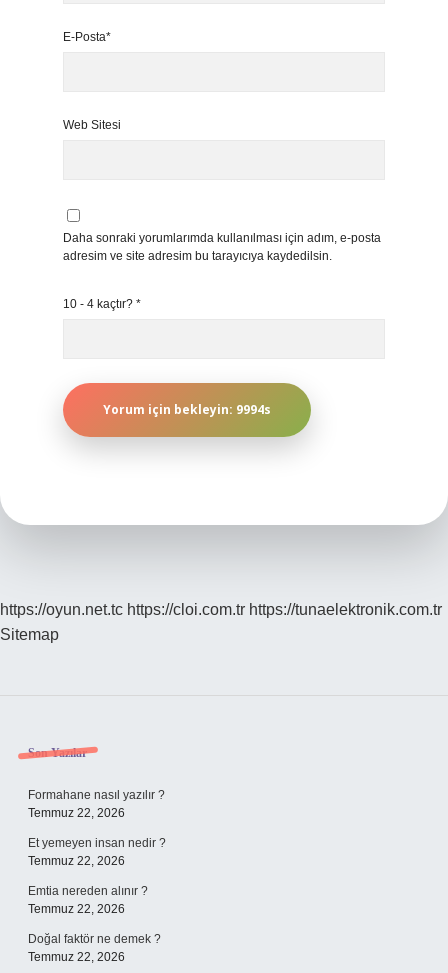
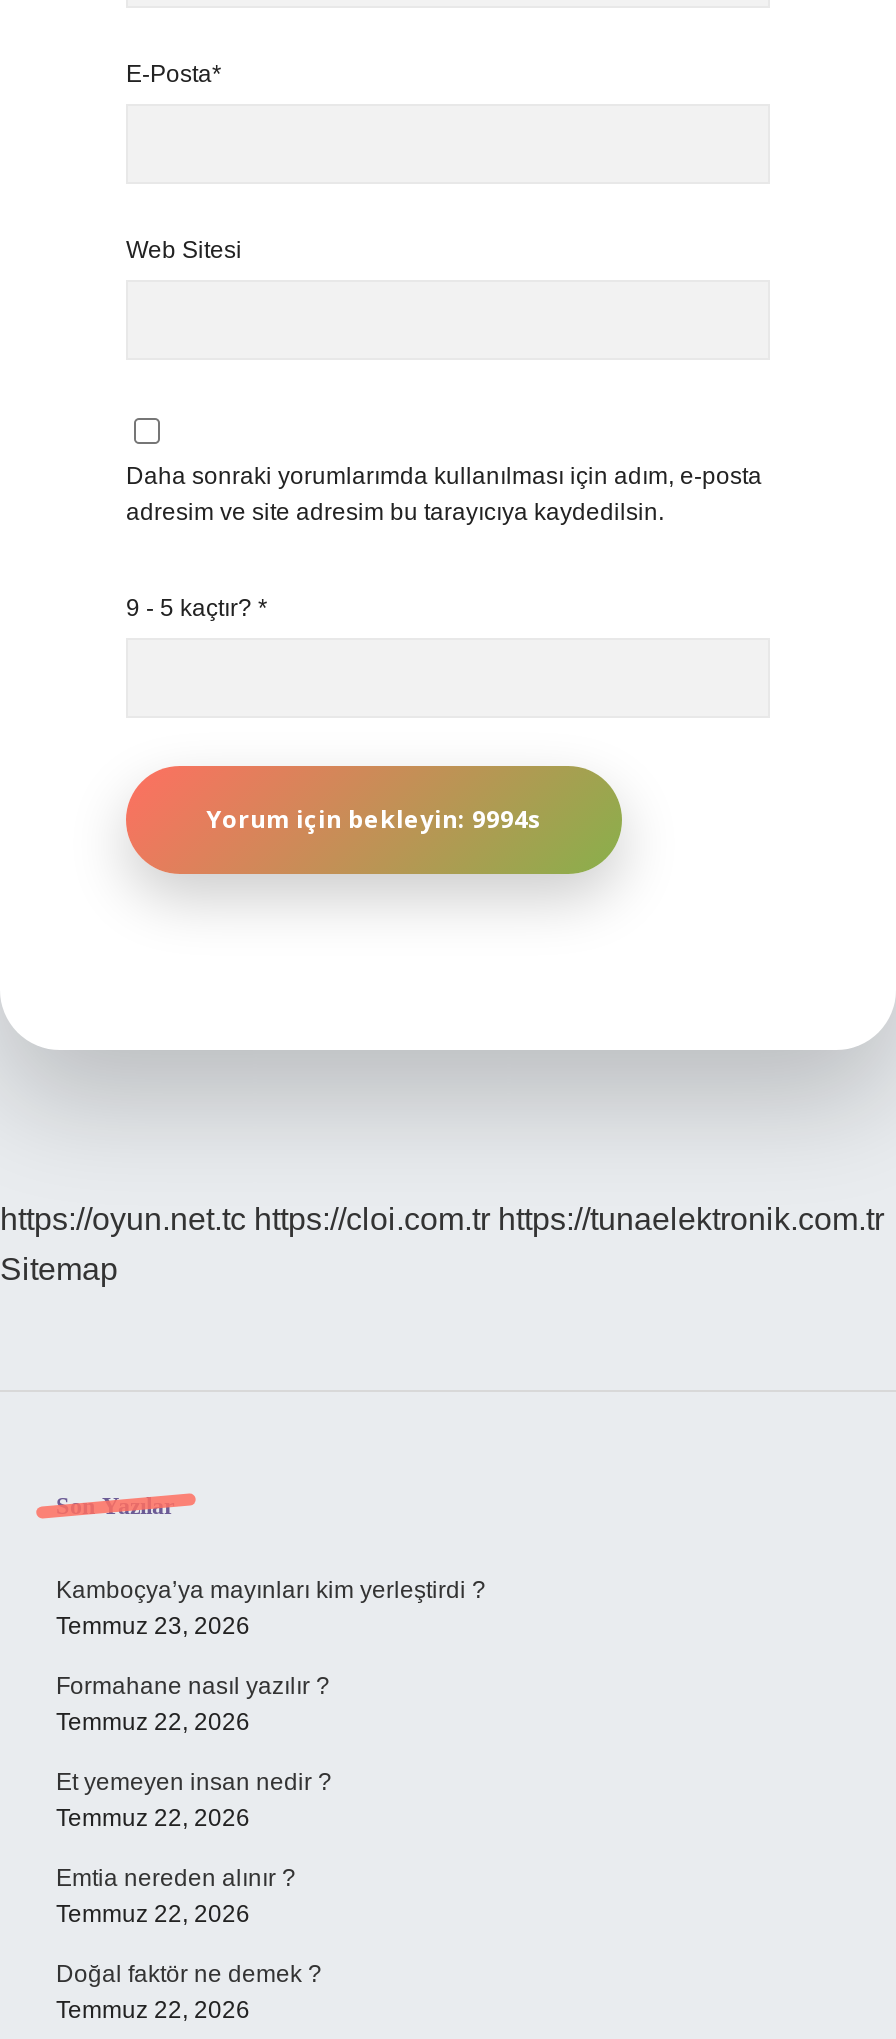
[63,297,141,311] 10 - 4 kaçtır? * -> [126,594,268,622] 9 - 5 kaçtır? *
none -> [56,1576,486,1640] Kamboçya’ya mayınları kim yerleştirdi ? | Temmuz 23, 2026

